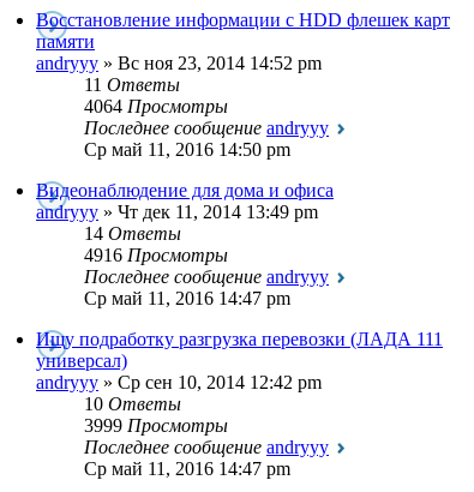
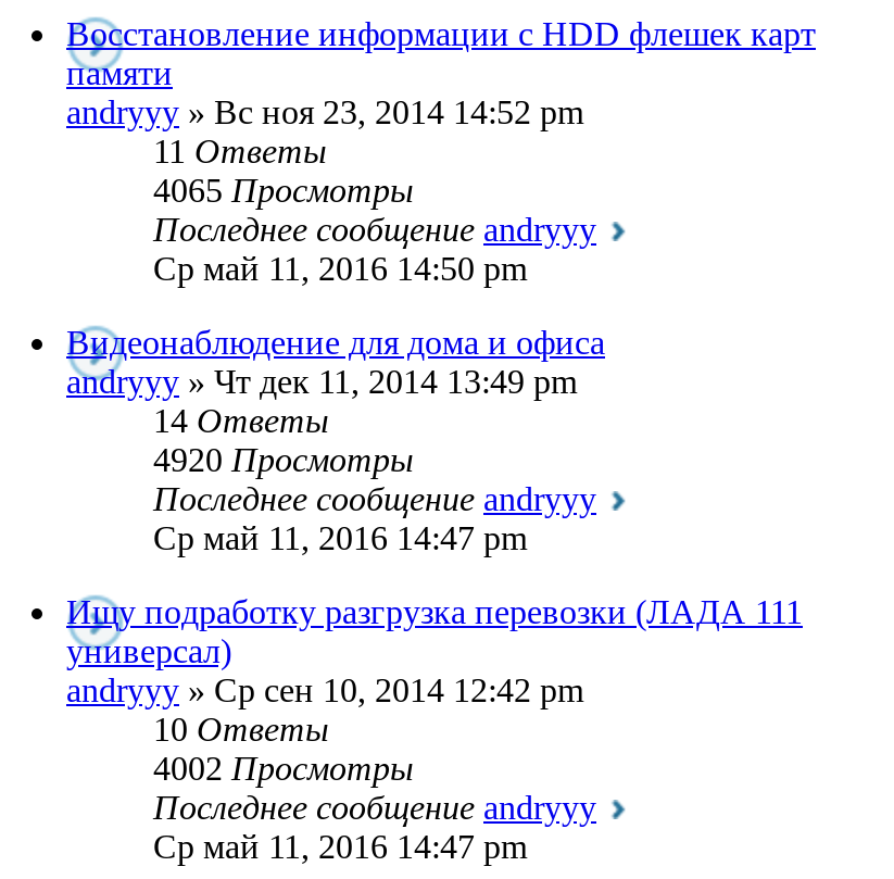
[84,96,228,117] 4064 Просмотры -> [153,172,414,209] 4065 Просмотры
[84,245,228,266] 4916 Просмотры -> [153,442,414,479] 4920 Просмотры
[84,416,228,436] 3999 Просмотры -> [153,750,414,787] 4002 Просмотры

